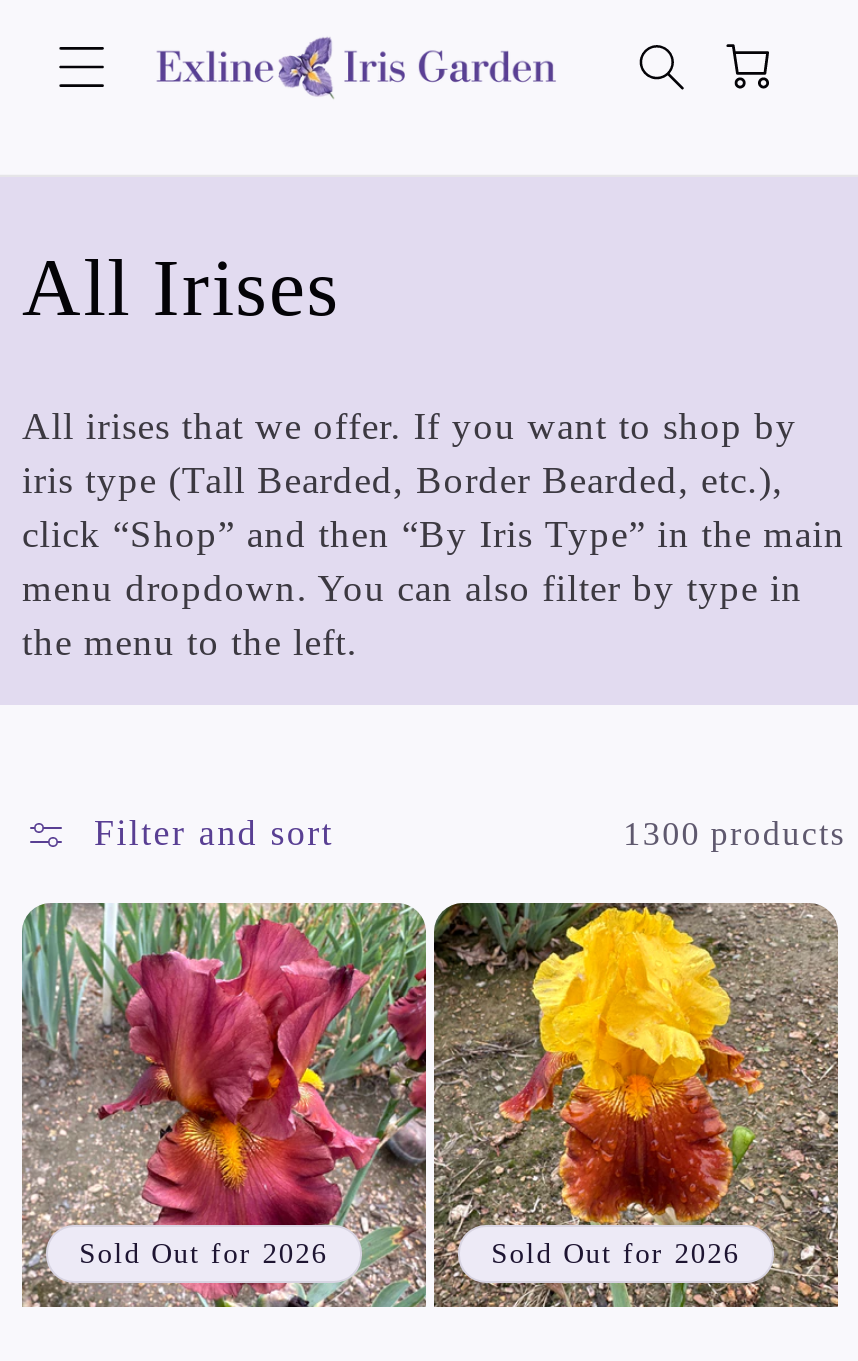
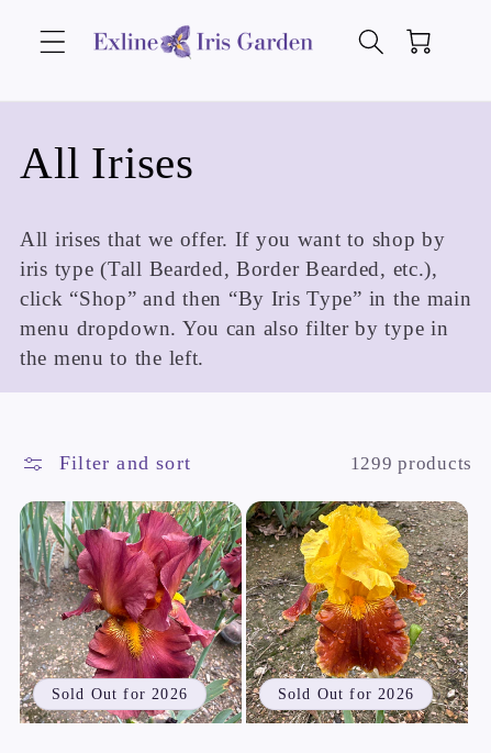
[623,815,846,853] 1300 products -> [350,453,472,474] 1299 products

